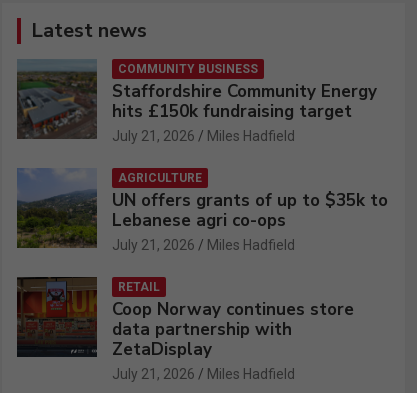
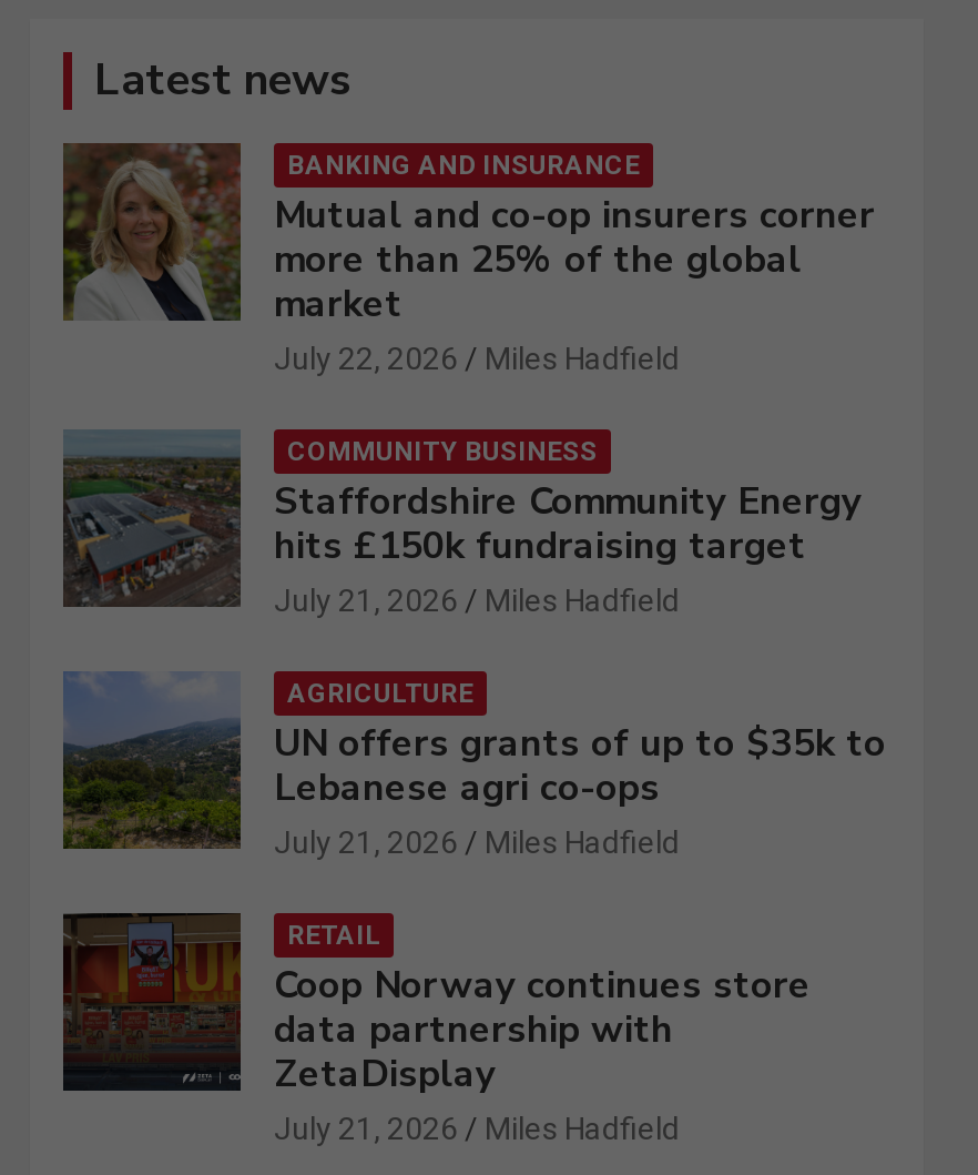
none -> [63,141,875,377] [image] | BANKING AND INSURANCE | Mutual and co-op insurers corner | more than 25% of the global | market | July 22, 2026 | Miles Hadfield

